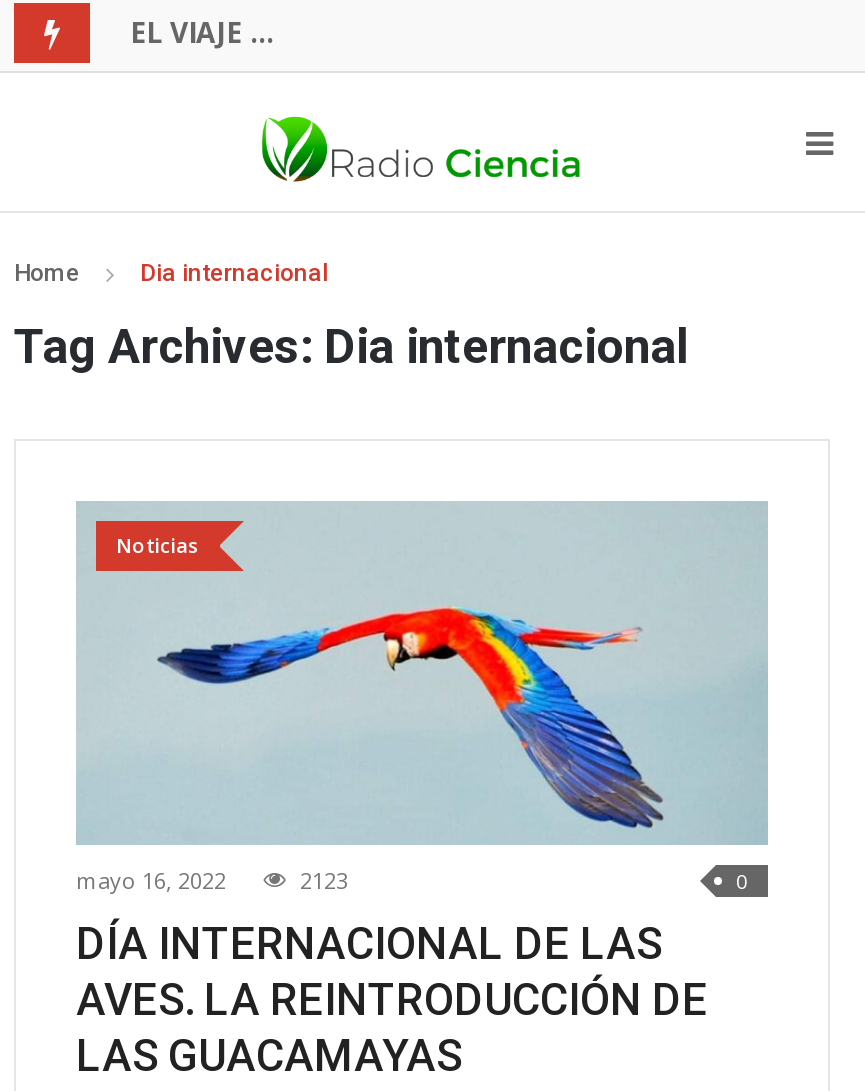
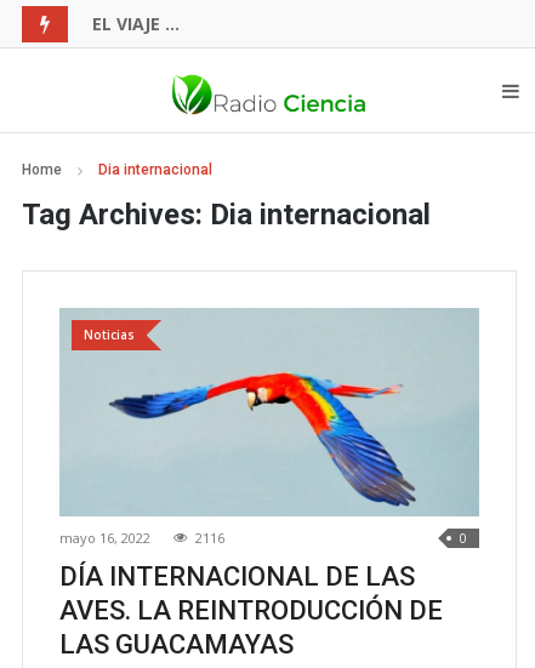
[300,865,348,895] 2123 -> [195,529,224,547] 2116

